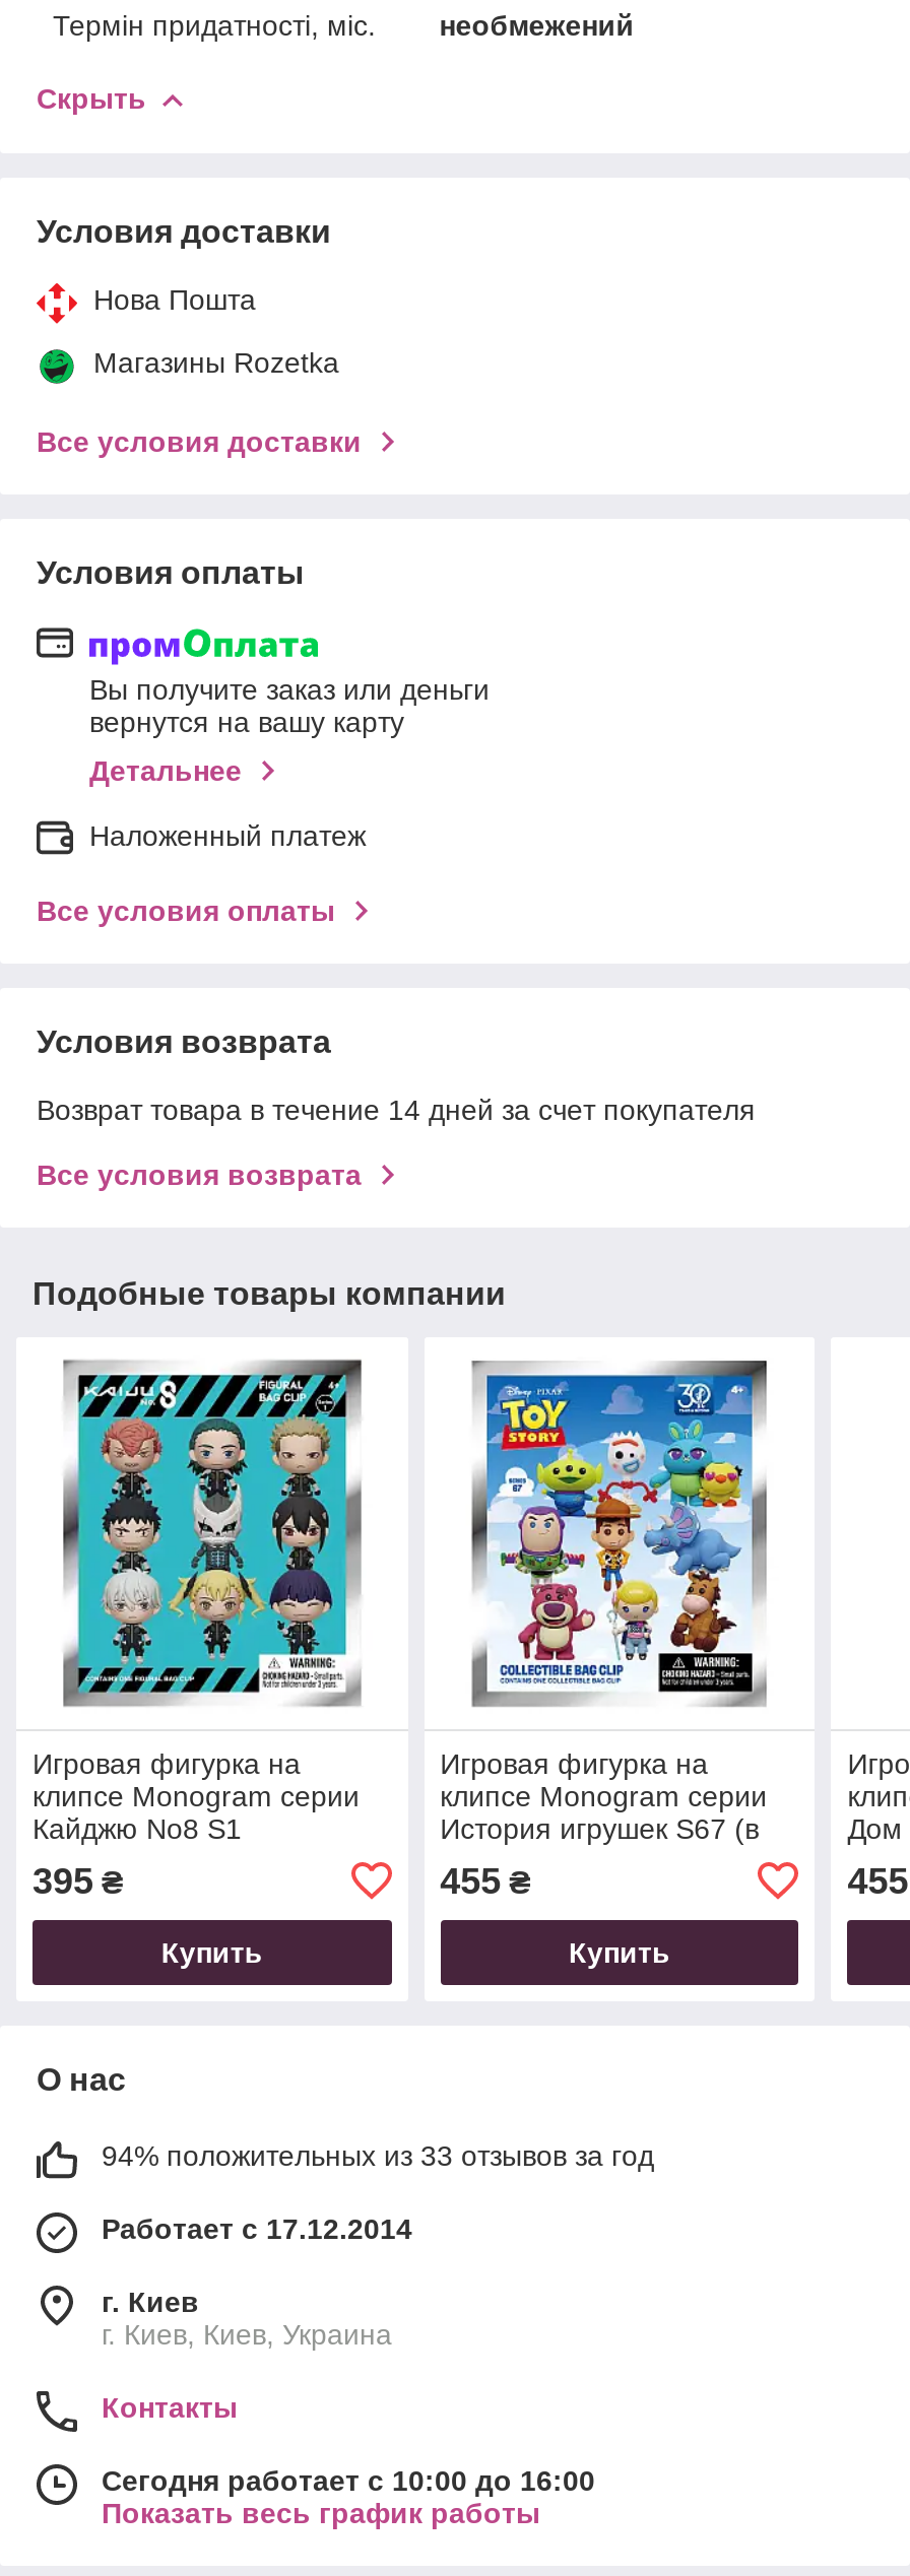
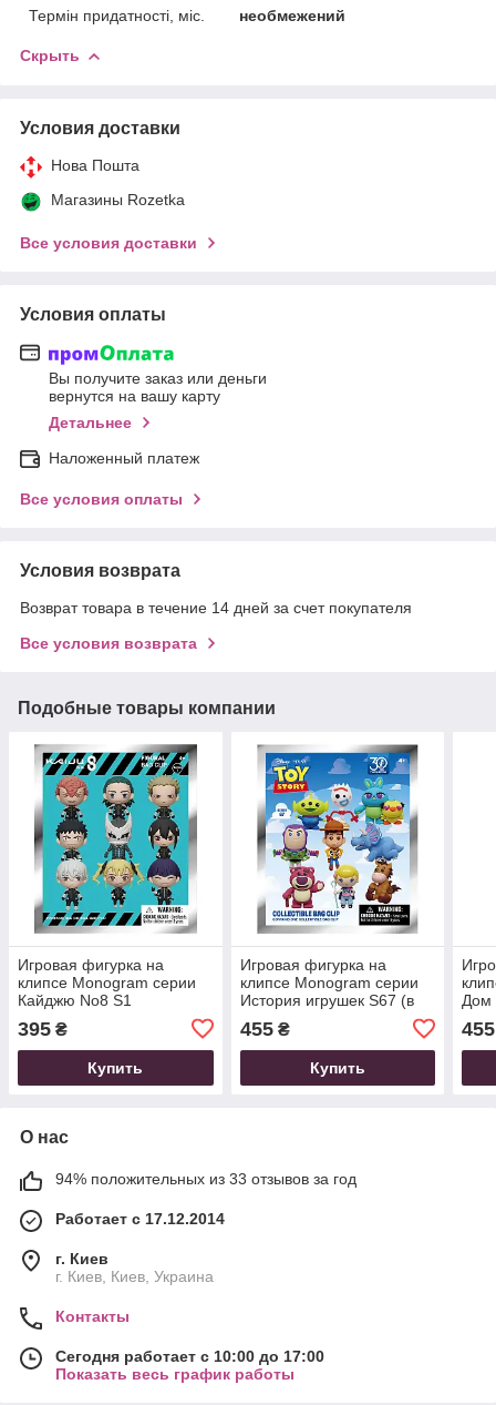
[102,2464,595,2496] Сегодня работает с 10:00 до 16:00 -> [55,1347,324,1365] Сегодня работает с 10:00 до 17:00

